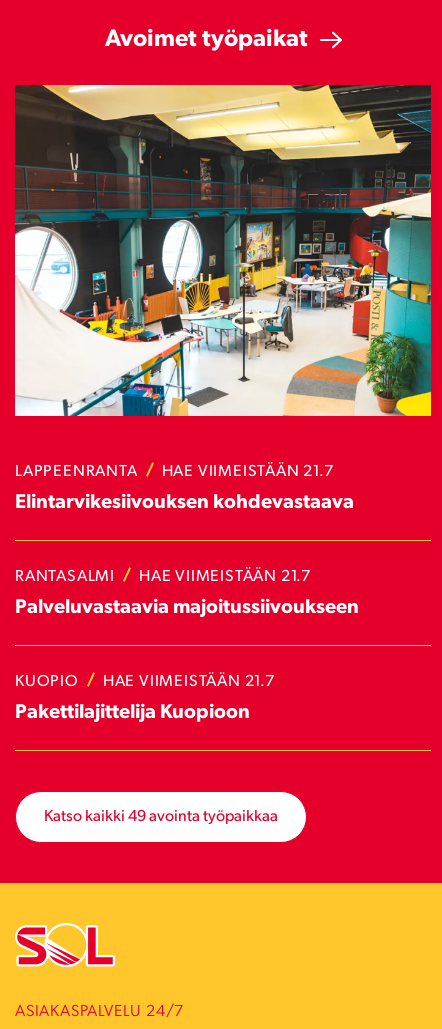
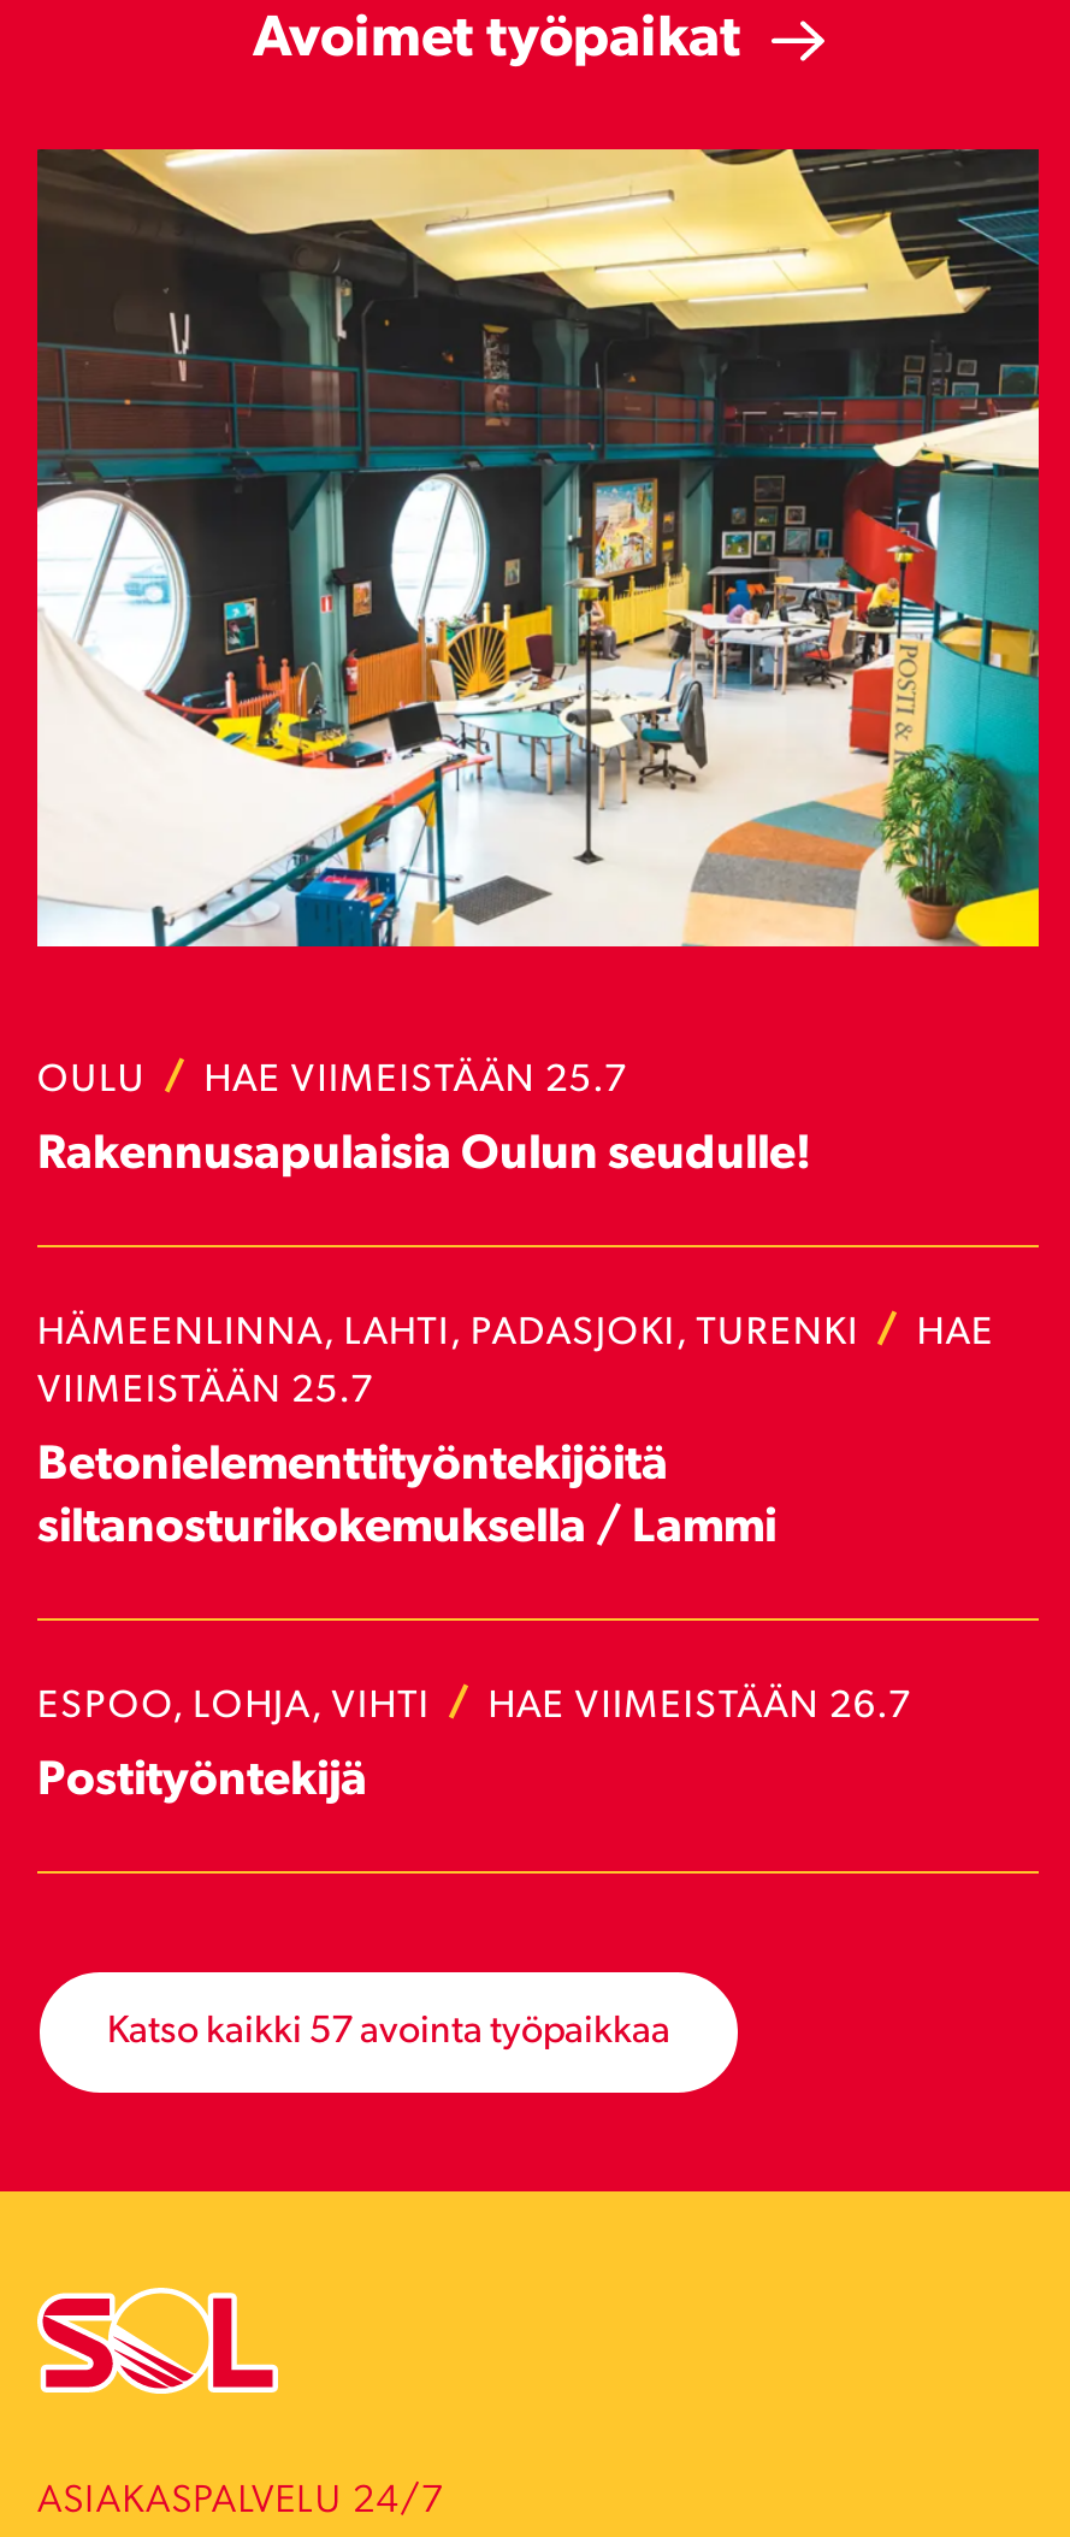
[15,464,354,513] LAPPEENRANTA | HAE VIIMEISTÄÄN 21.7 | Elintarvikesiivouksen kohdevastaava -> [37,1062,812,1180] OULU | HAE VIIMEISTÄÄN 25.7 | Rakennusapulaisia Oulun seudulle!
[15,569,359,618] RANTASALMI | HAE VIIMEISTÄÄN 21.7 | Palveluvastaavia majoitussiivoukseen -> [37,1315,995,1553] HÄMEENLINNA, LAHTI, PADASJOKI, TURENKI | HAE | VIIMEISTÄÄN 25.7 | Betonielementtityöntekijöitä | siltanosturikokemuksella / Lammi
[15,674,275,723] KUOPIO | HAE VIIMEISTÄÄN 21.7 | Pakettilajittelija Kuopioon -> [37,1688,912,1806] ESPOO, LOHJA, VIHTI | HAE VIIMEISTÄÄN 26.7 | Postityöntekijä
[44,809,278,825] Katso kaikki 49 avointa työpaikkaa -> [107,2013,670,2052] Katso kaikki 57 avointa työpaikkaa

